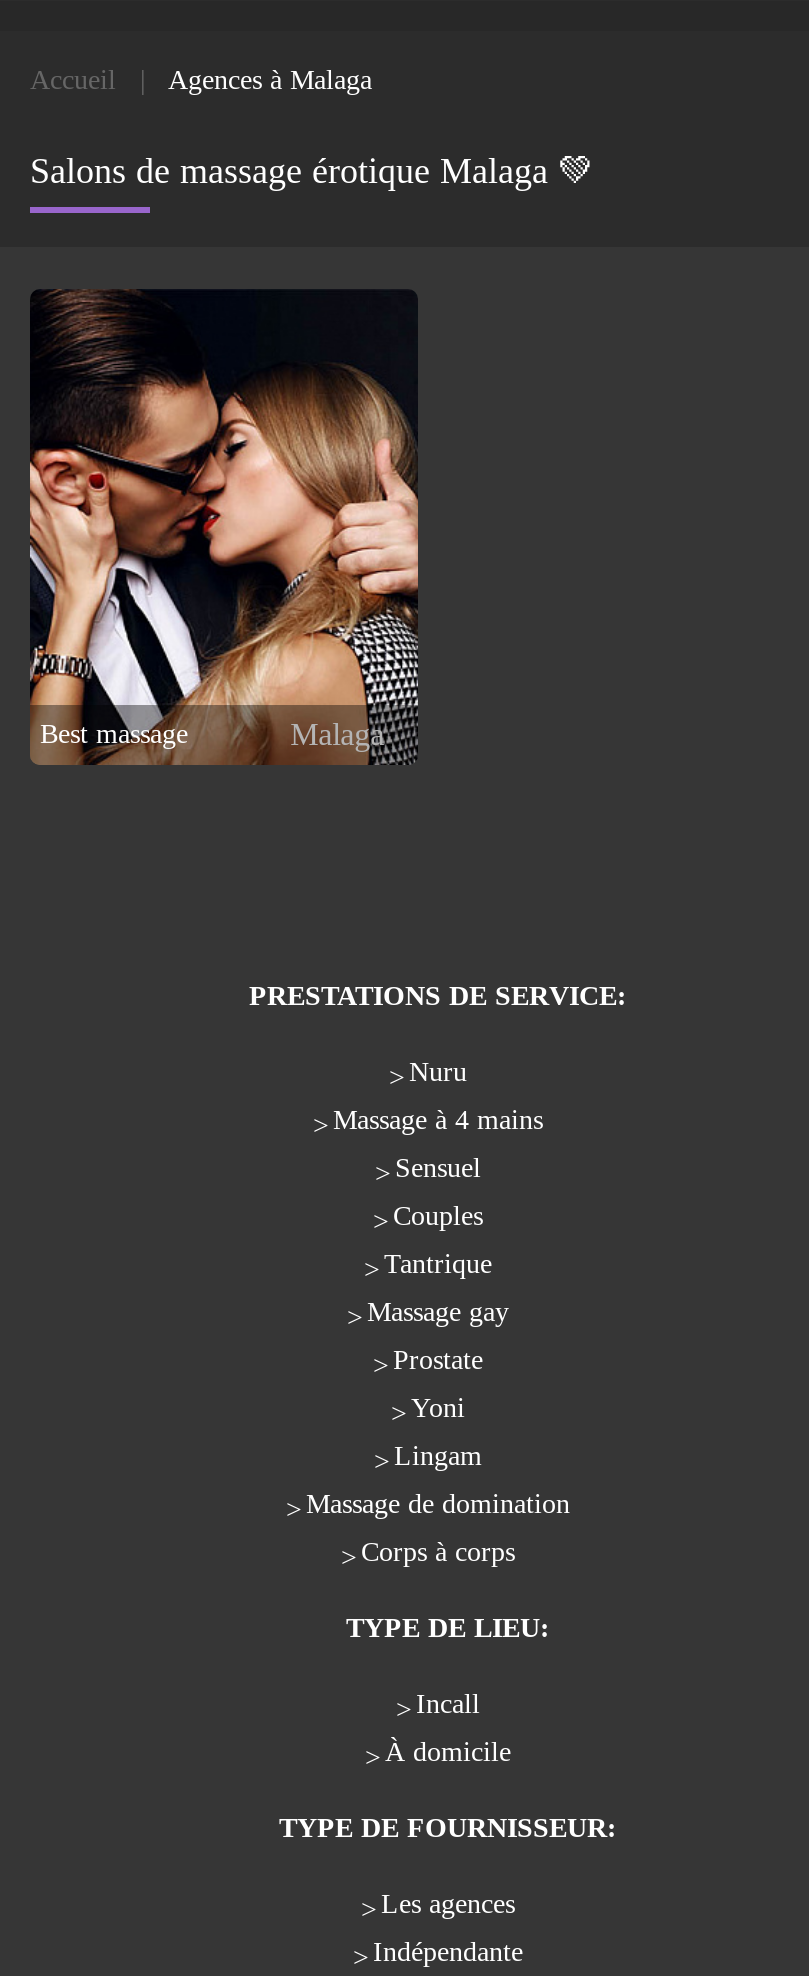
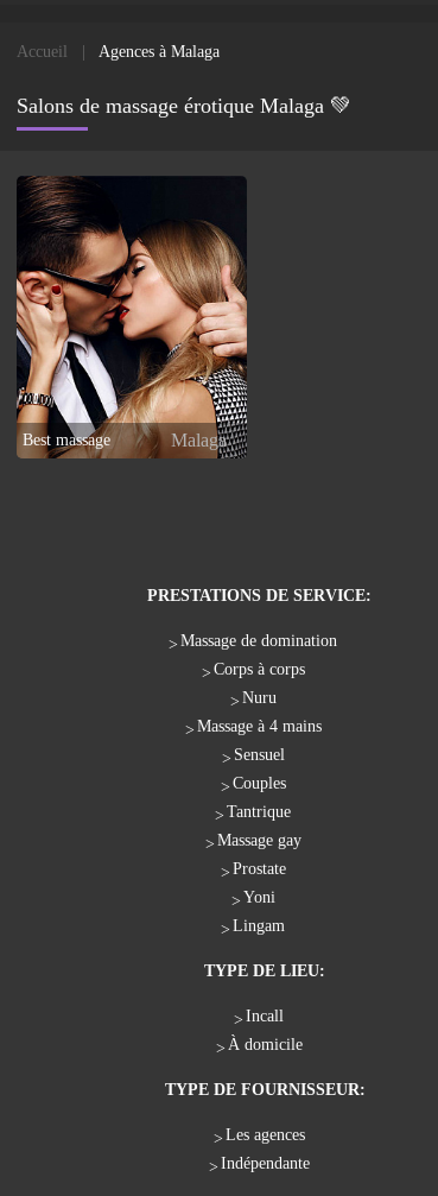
moved [333,1057,543,1471] -> [196,689,321,934]: Nuru | Massage à 4 mains | Sensuel | ... | Yoni | Lingam
moved [306,1489,570,1567] -> [180,632,337,678]: Massage de domination | Corps à corps

